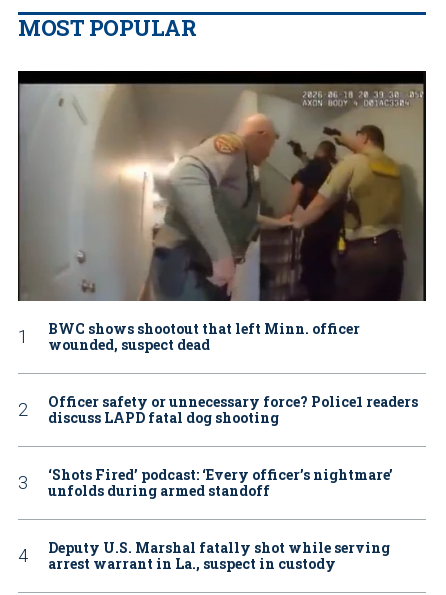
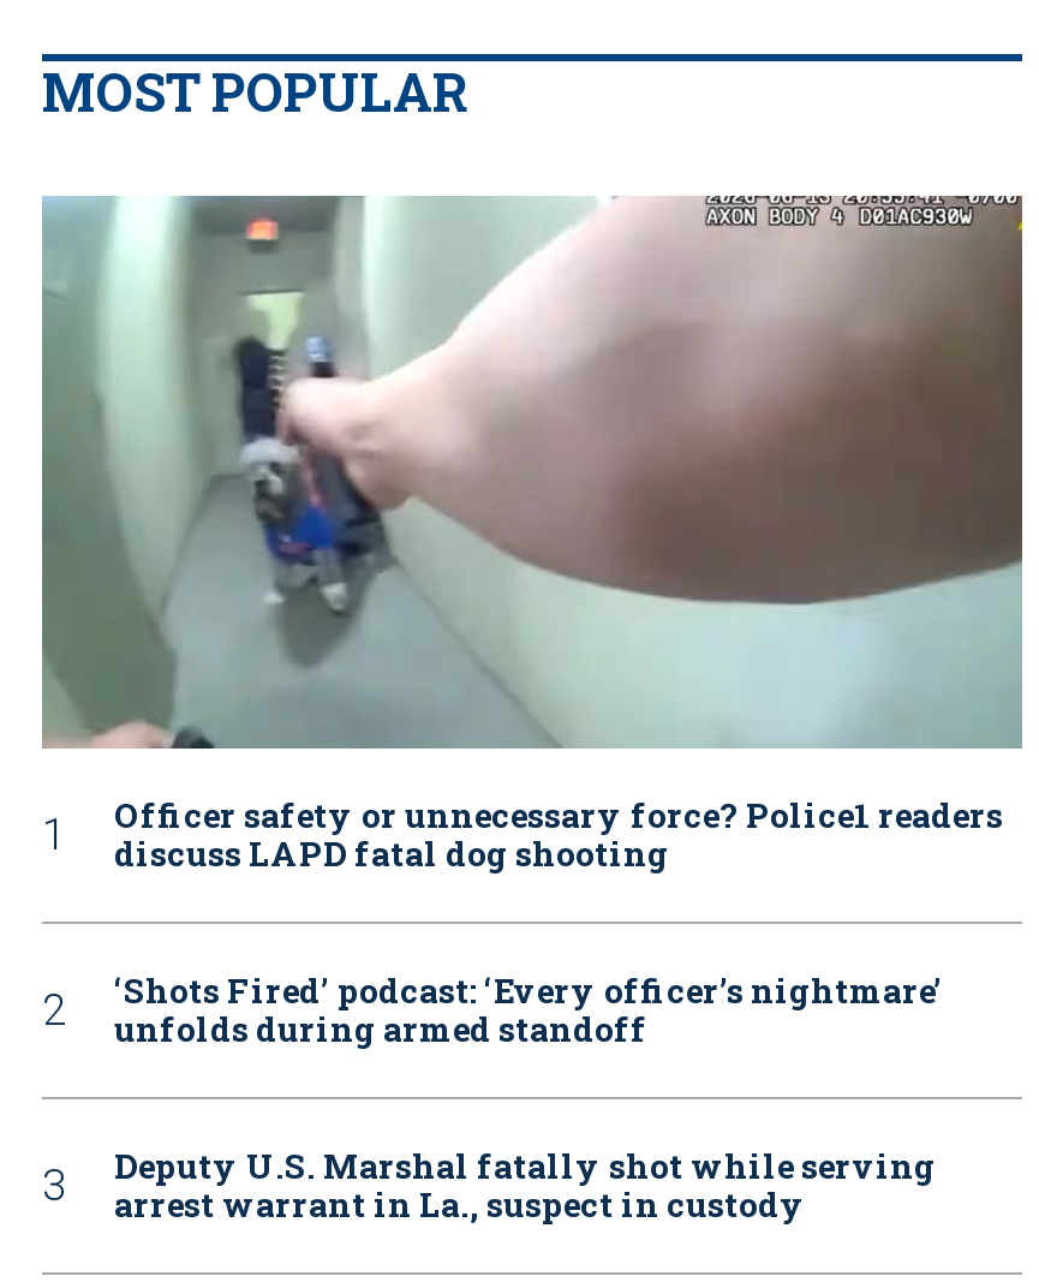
[17,70,427,302] [image] -> [40,193,1025,751] [image]
[48,319,360,354] BWC shows shootout that left Minn. officer | wounded, suspect dead -> none

